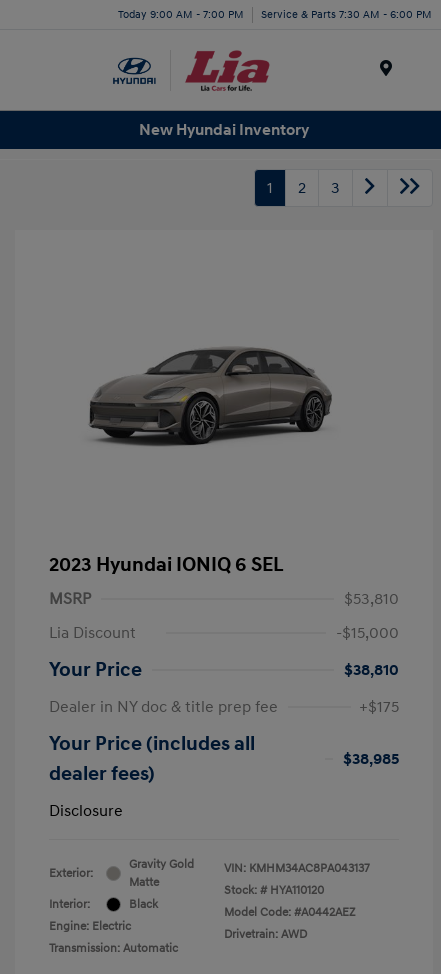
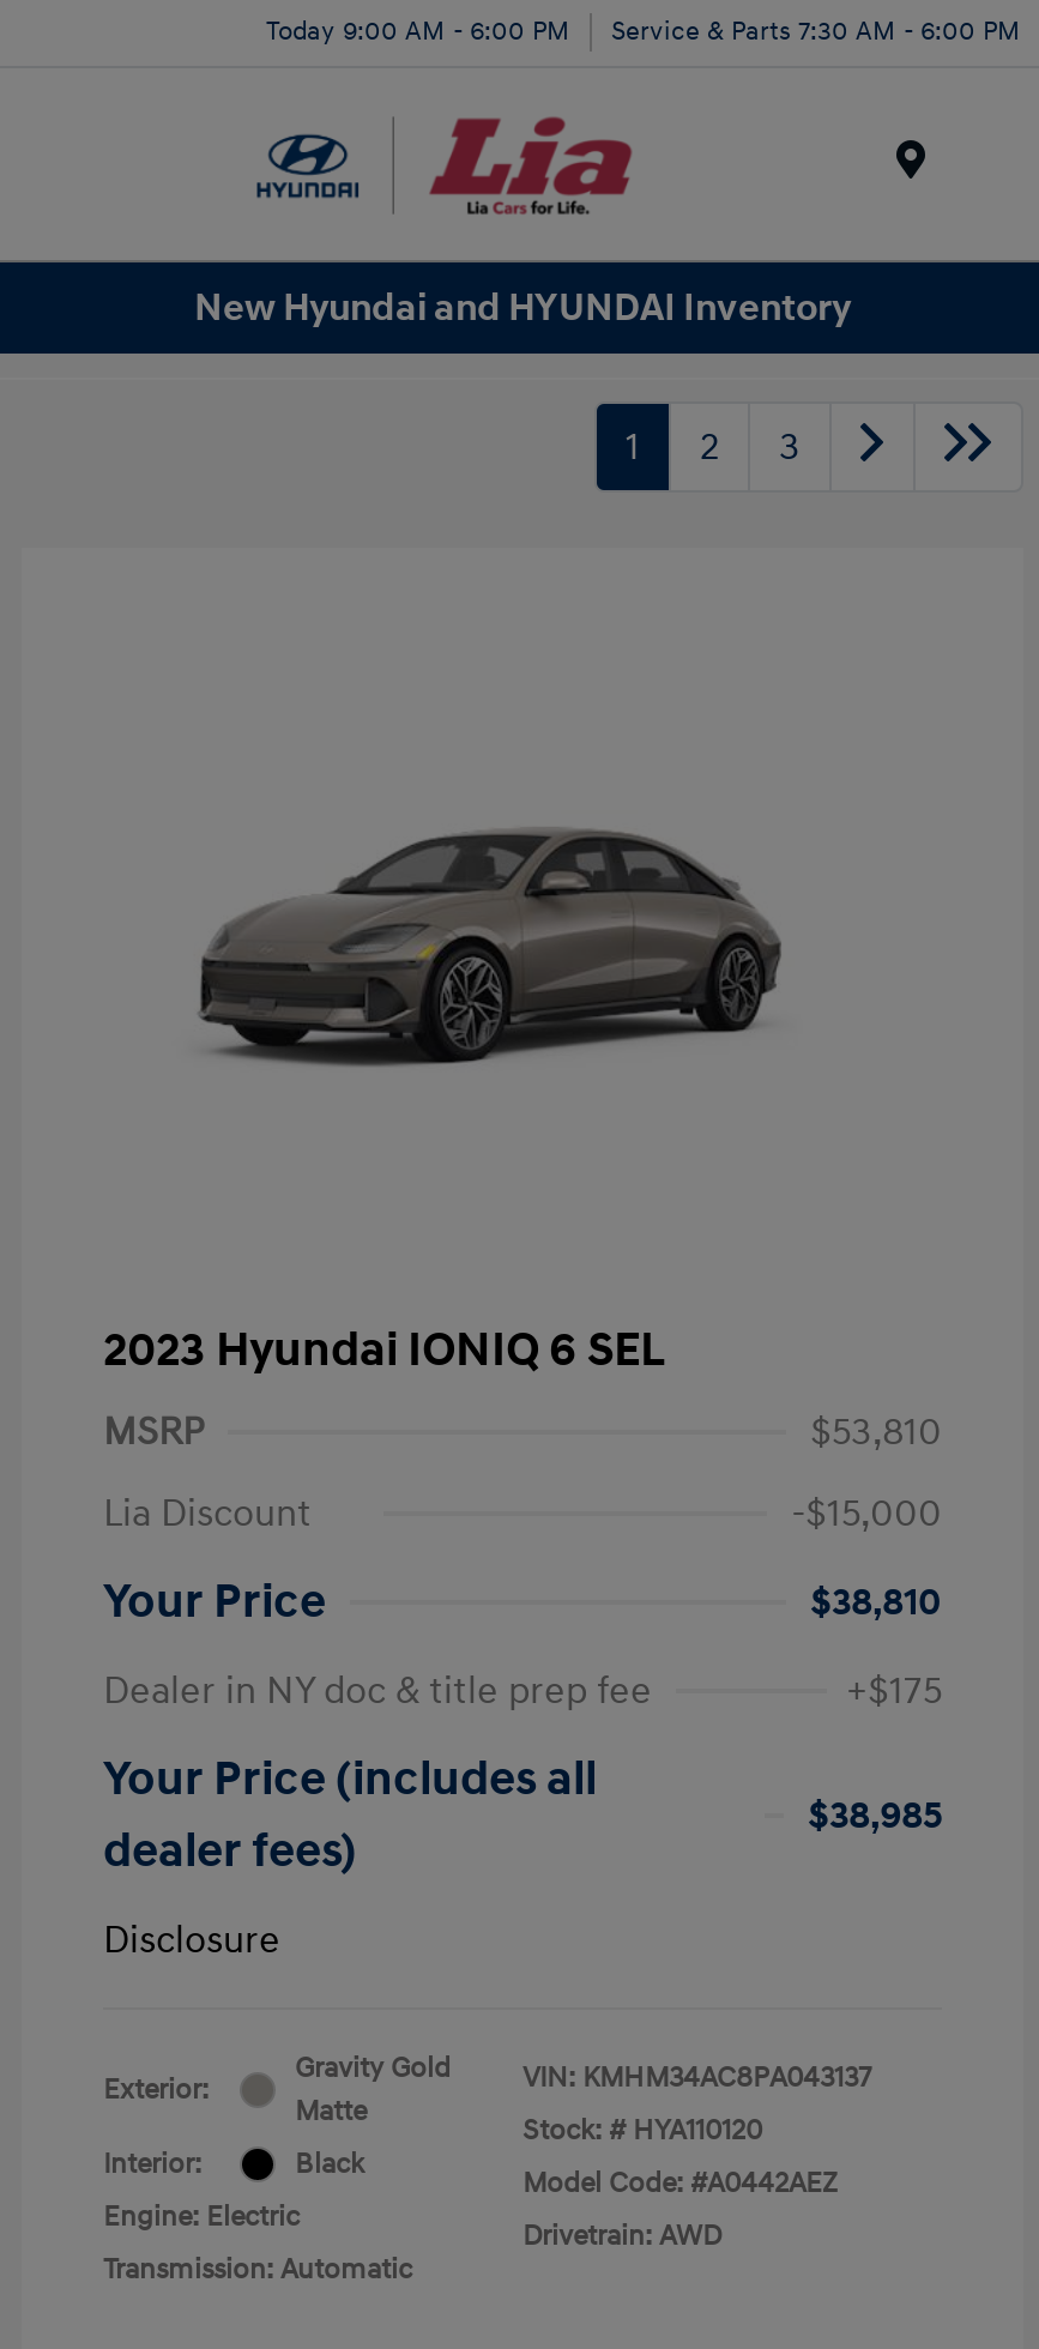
[118,7,432,20] Today 9:00 AM - 7:00 PM Service & Parts 7:30 AM - 6:00 PM -> [266,14,1021,46] Today 9:00 AM - 6:00 PM Service & Parts 7:30 AM - 6:00 PM
[139,120,309,140] New Hyundai Inventory -> [194,283,851,331] New Hyundai and HYUNDAI Inventory

